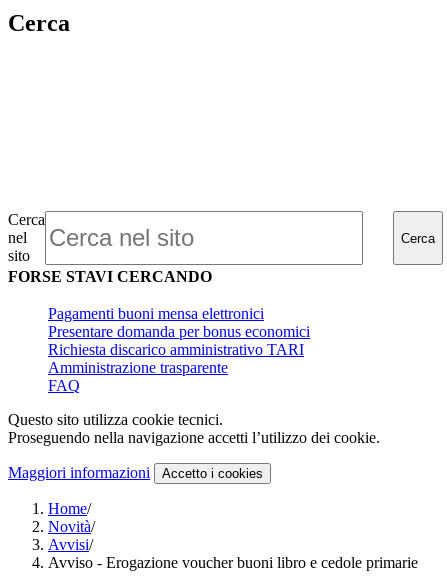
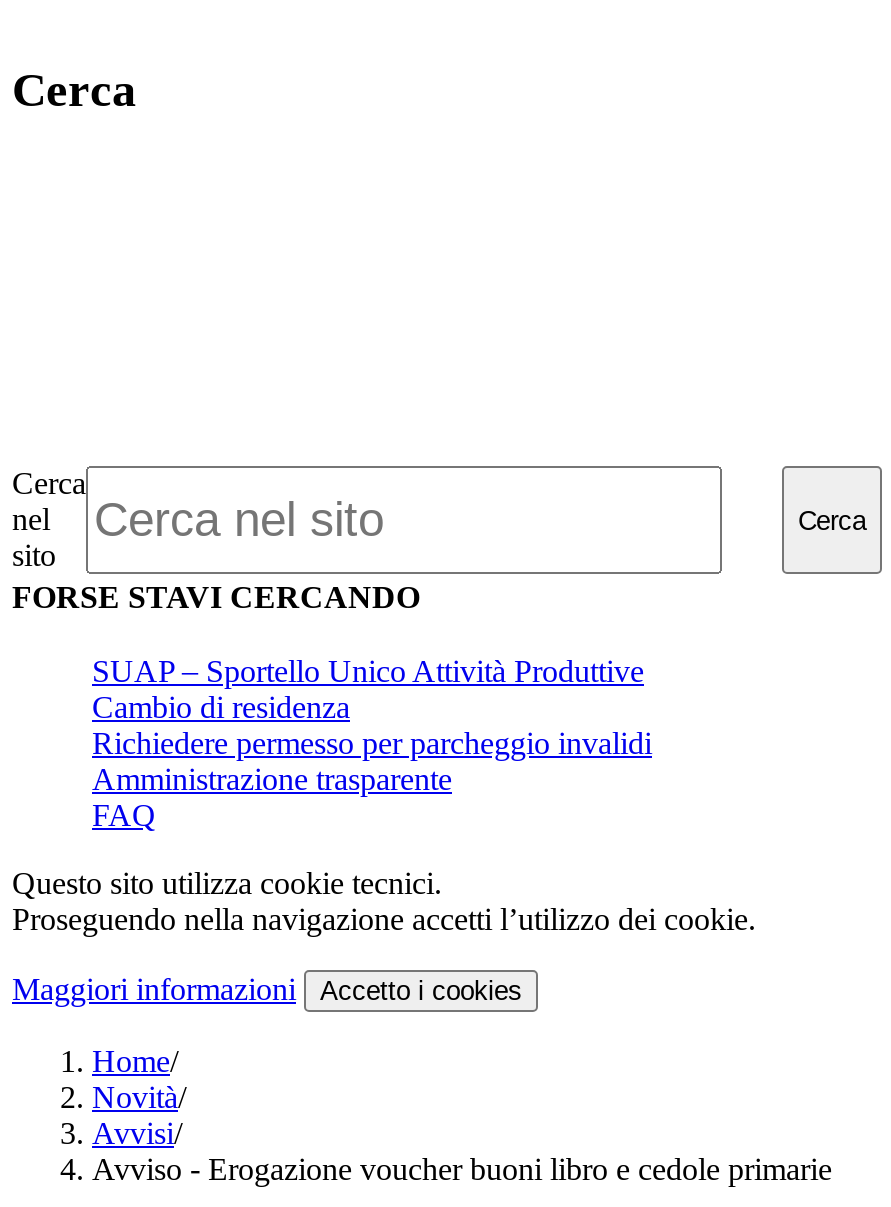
[48,305,310,358] Pagamenti buoni mensa elettronici | Presentare domanda per bonus economici | Richiesta discarico amministrativo TARI -> [92,655,652,761] SUAP – Sportello Unico Attività Produttive | Cambio di residenza | Richiedere permesso per parcheggio invalidi

